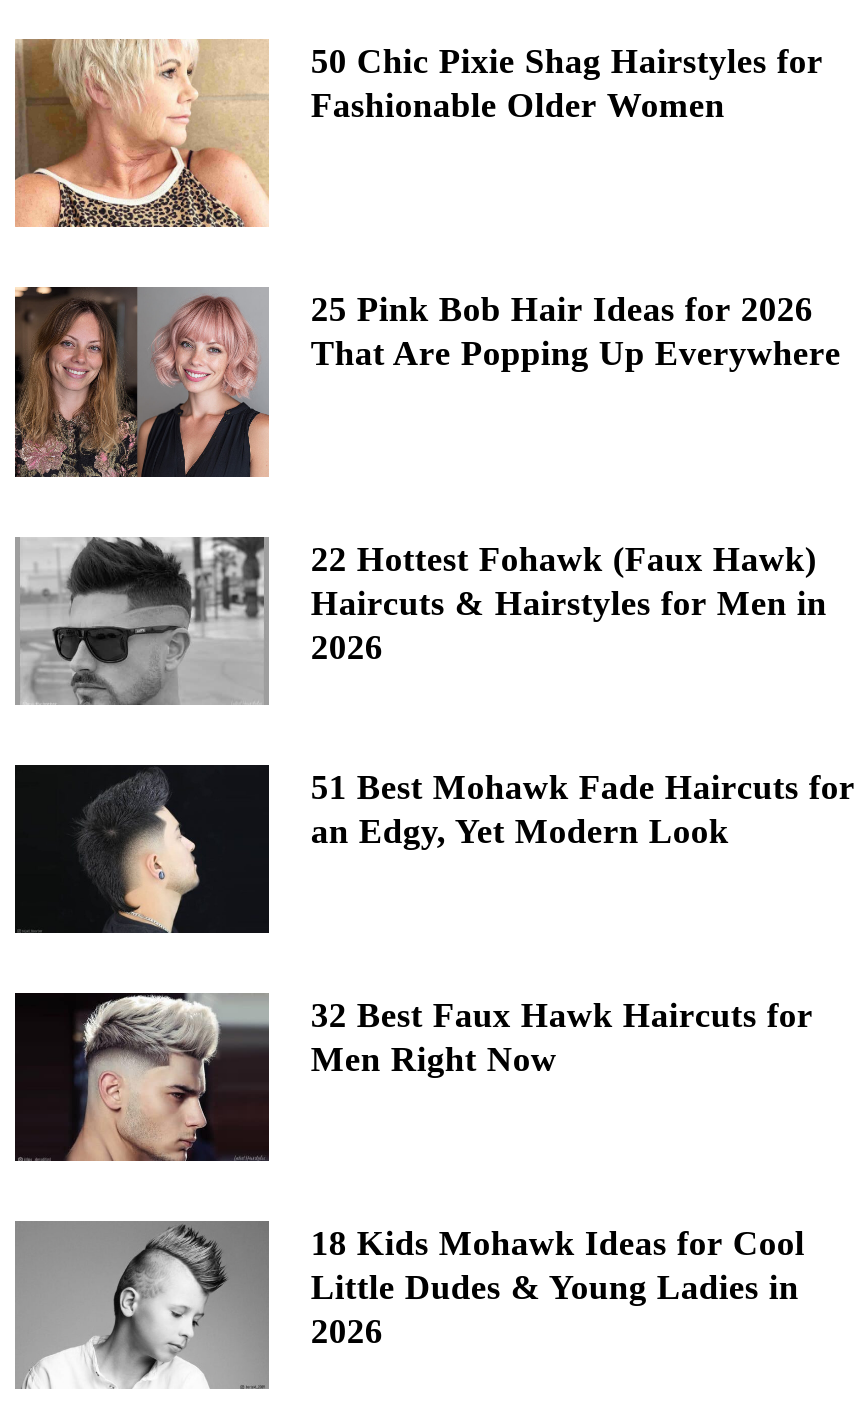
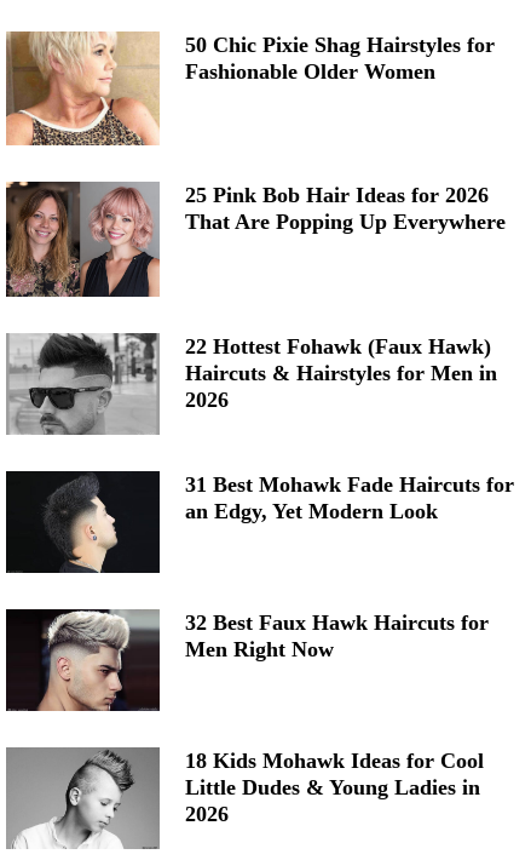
[311,767,855,807] 51 Best Mohawk Fade Haircuts for -> [185,473,514,497] 31 Best Mohawk Fade Haircuts for

